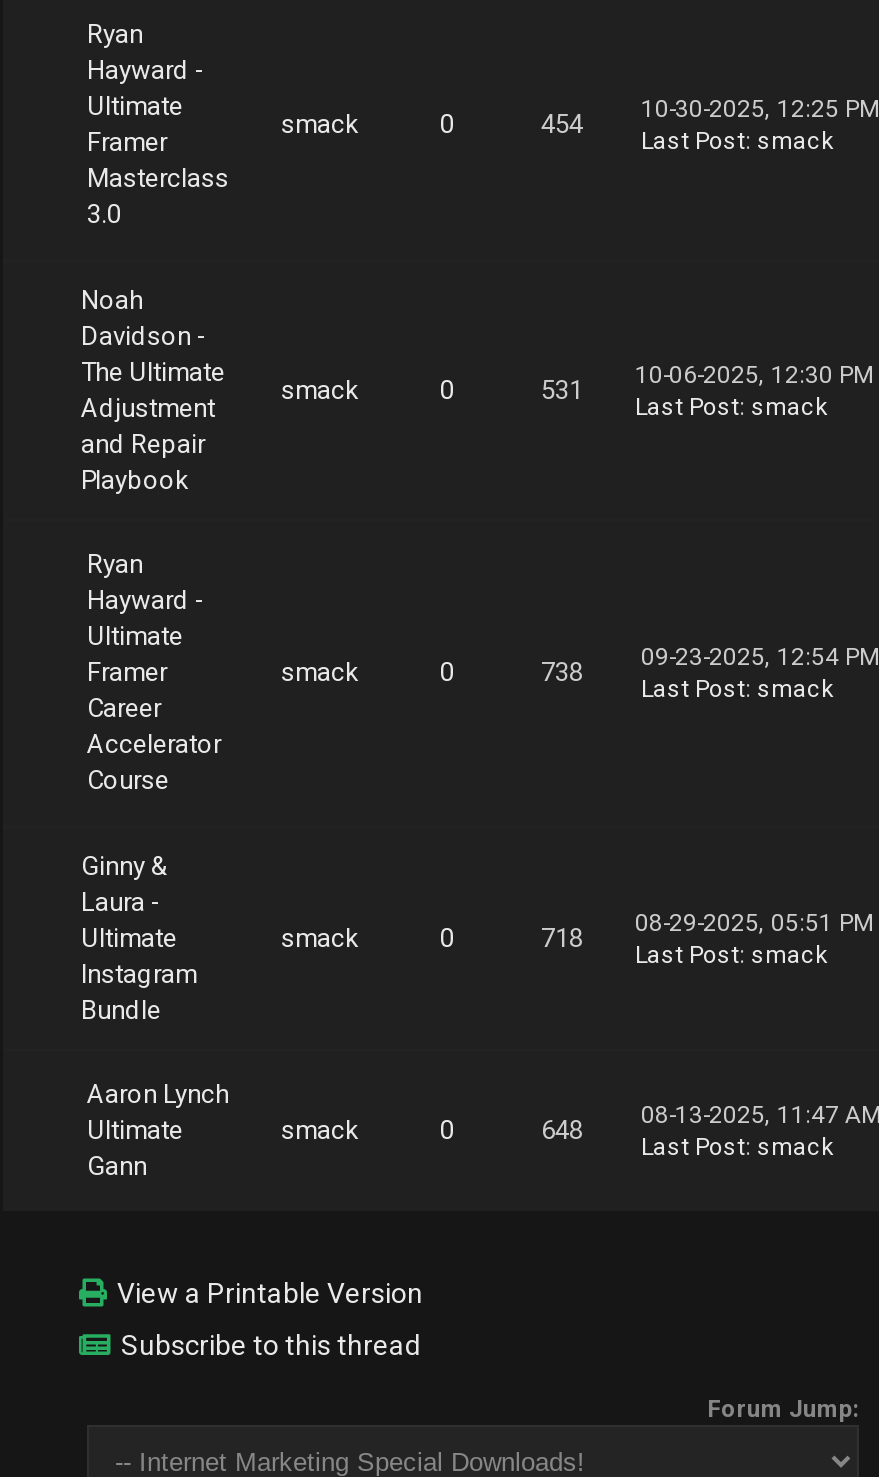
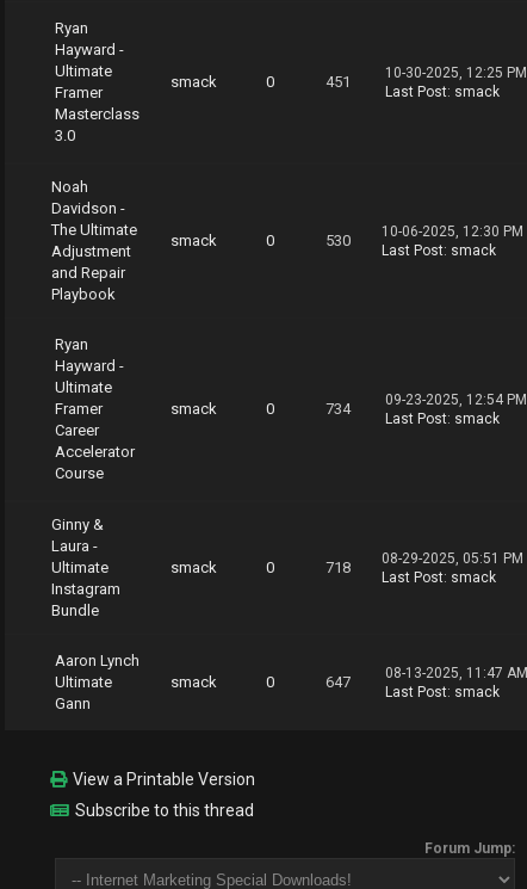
[541,109,583,139] 454 -> [325,73,351,91] 451
[541,361,873,405] 531 10-06-2025, 12:30 PM -> [325,223,523,249] 530 10-06-2025, 12:30 PM
[541,657,583,687] 738 -> [325,400,351,418] 734
[541,1115,583,1145] 648 -> [325,673,351,691] 647

